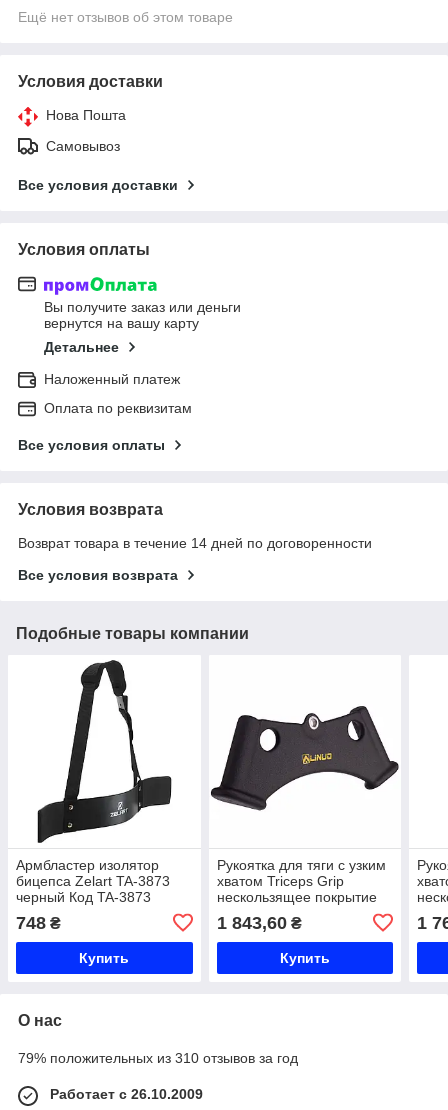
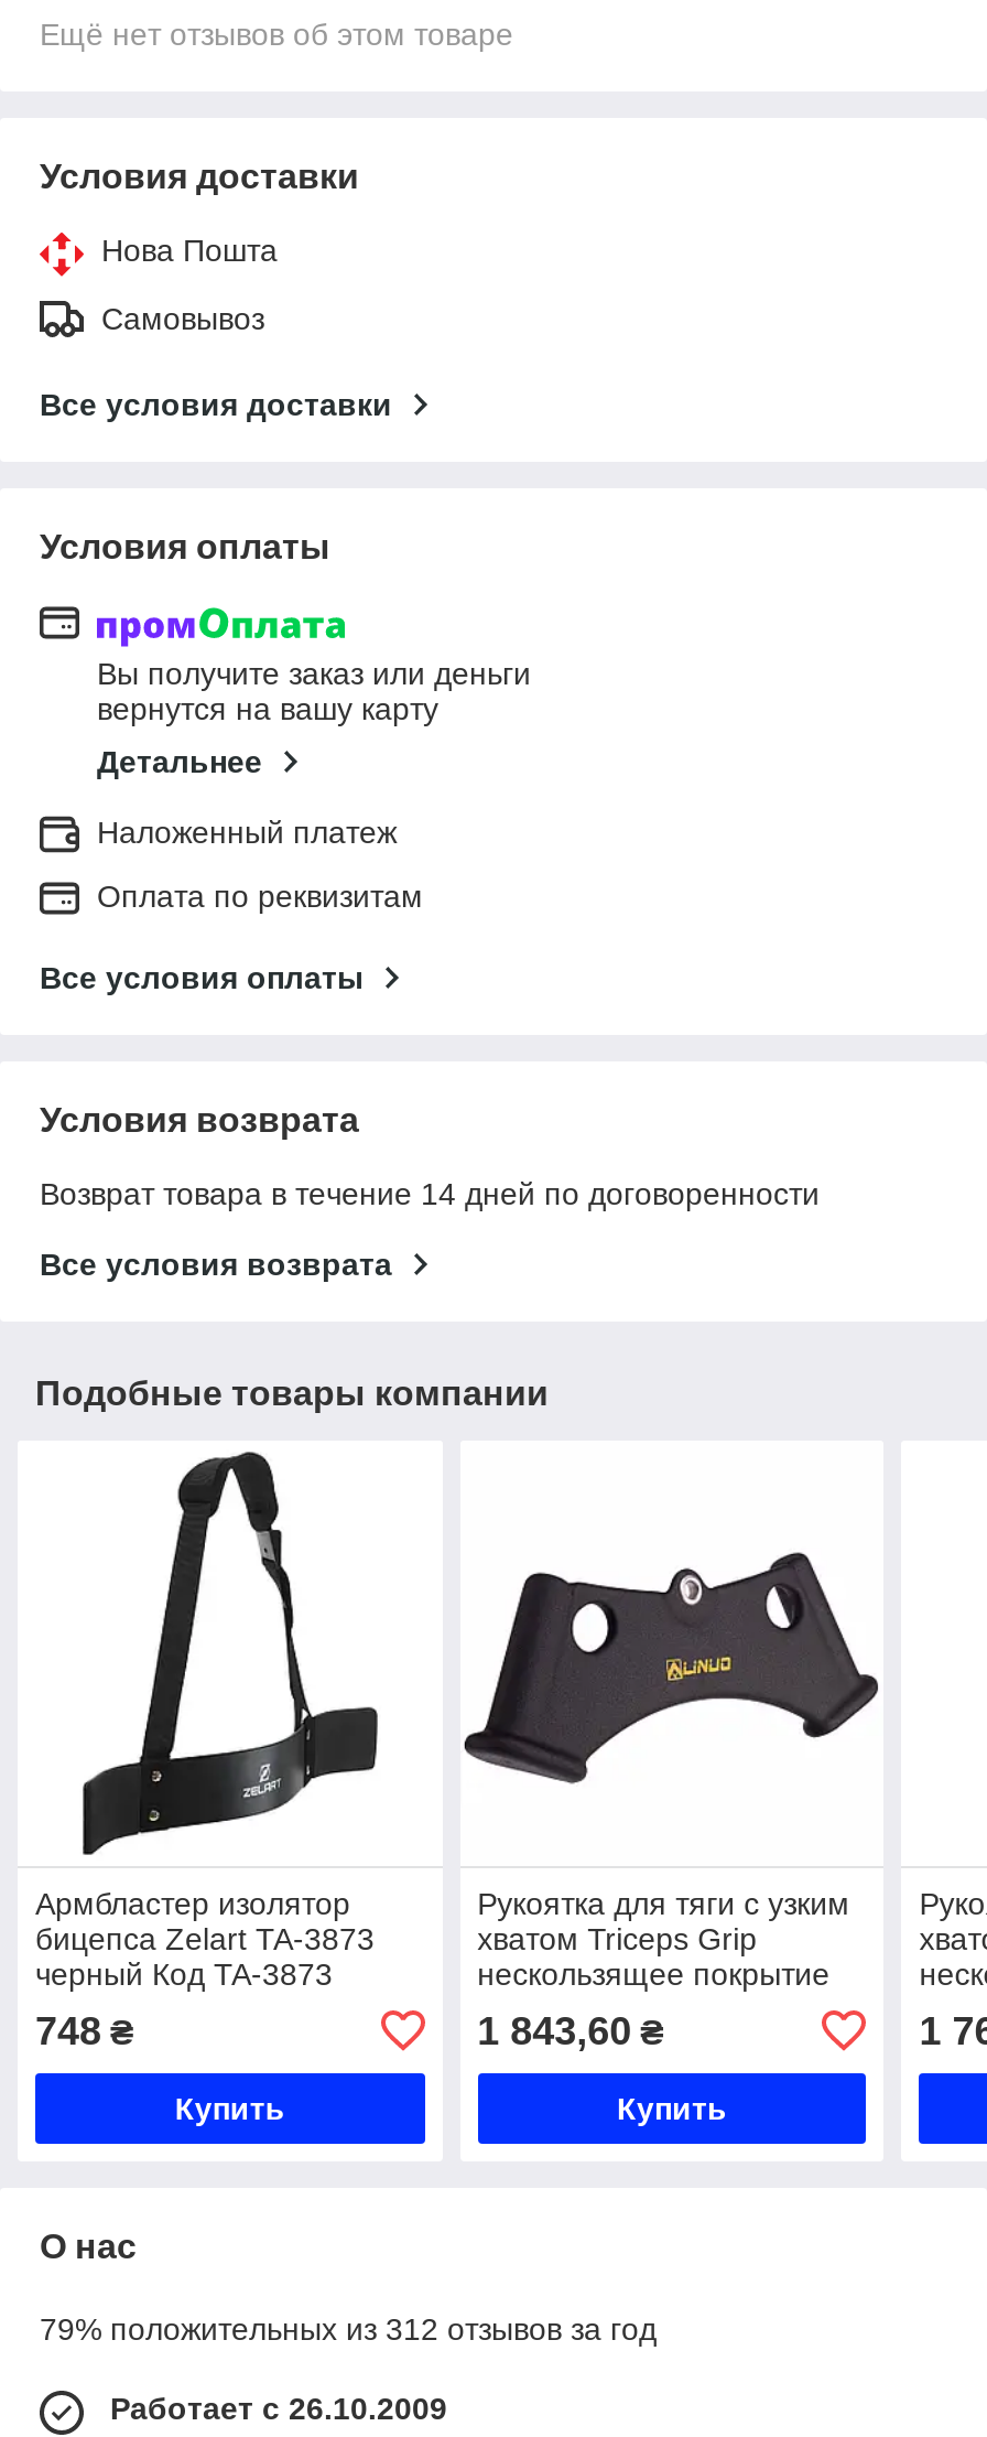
[18,1050,298,1066] 79% положительных из 310 отзывов за год -> [40,2311,657,2346] 79% положительных из 312 отзывов за год

